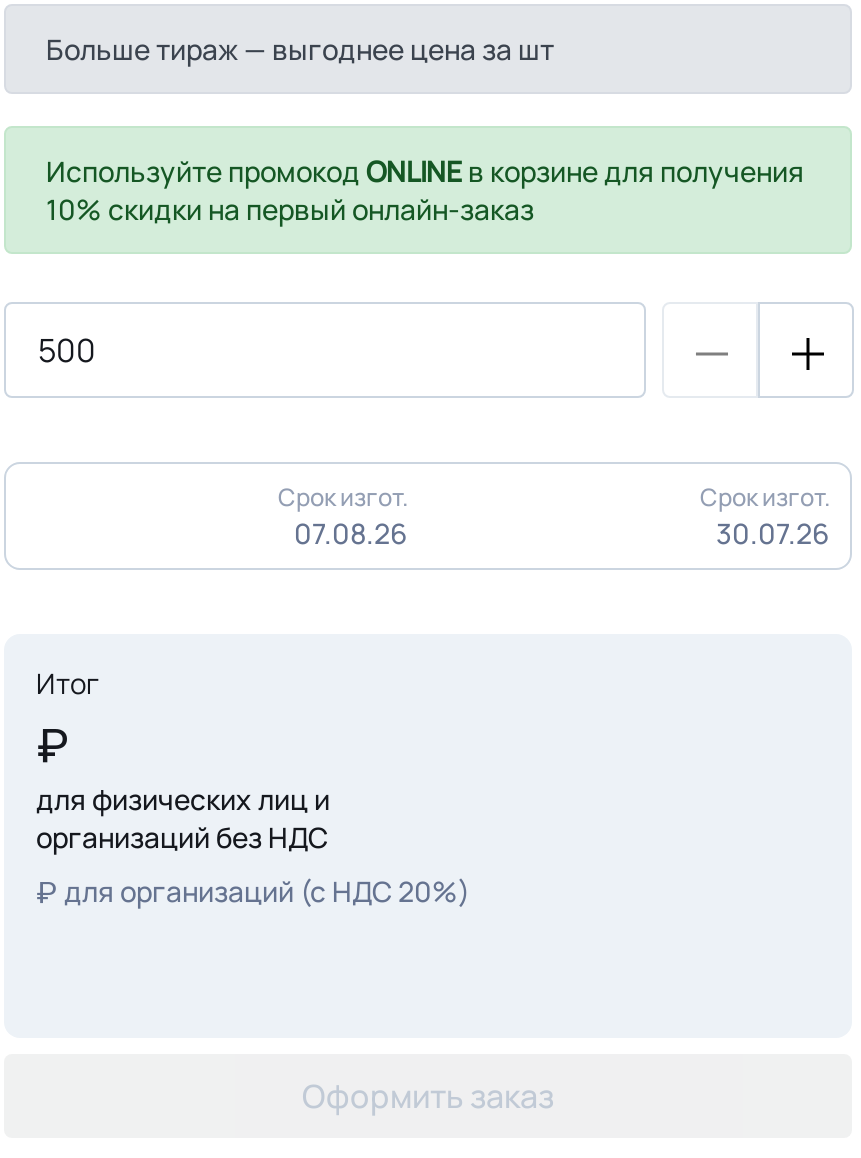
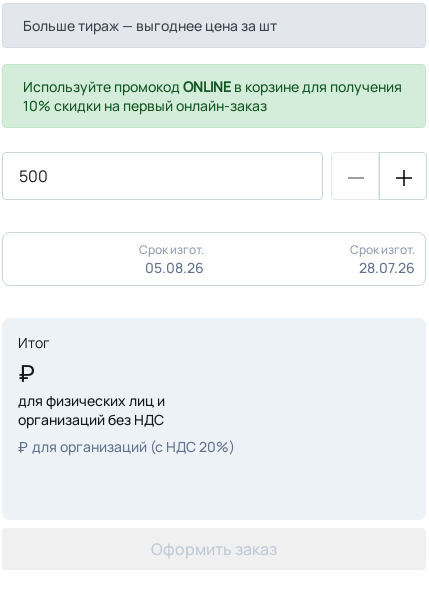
[294,514,408,552] 07.08.26 -> [145,258,204,277] 05.08.26
[716,514,830,552] 30.07.26 -> [359,258,415,277] 28.07.26

